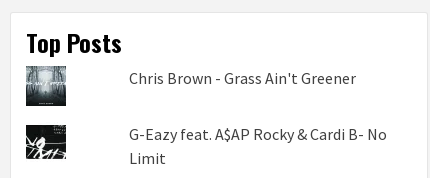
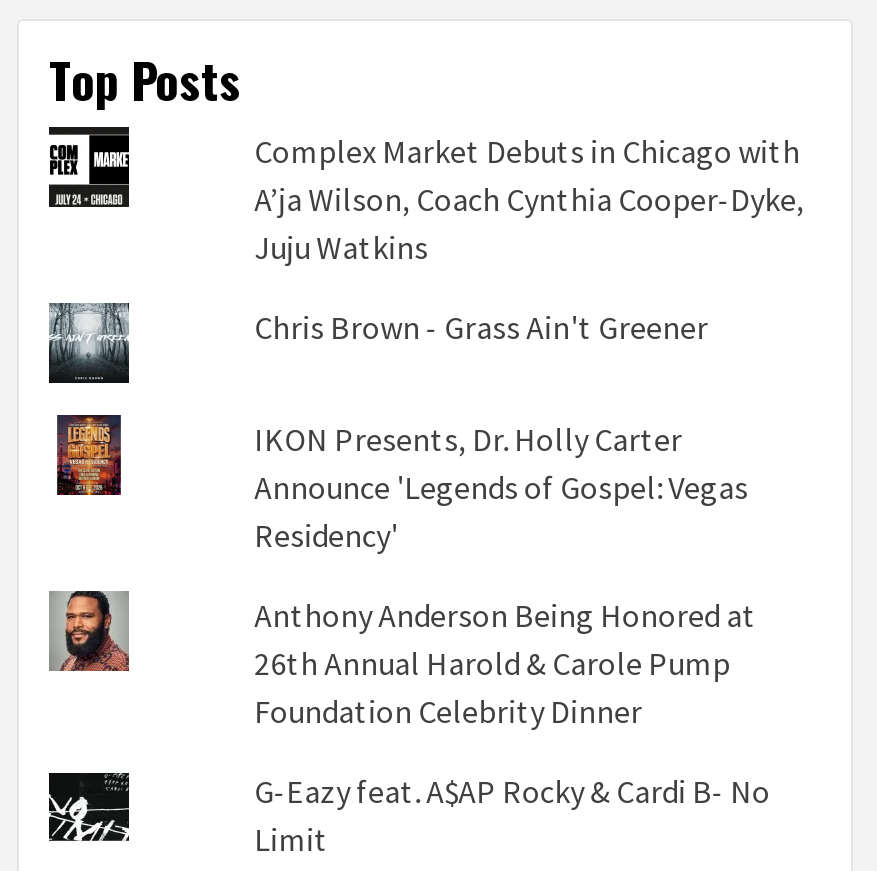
none -> [49,126,131,208] [image]
none -> [254,131,804,267] Complex Market Debuts in Chicago with | A’ja Wilson, Coach Cynthia Cooper-Dyke, | Juju Watkins
none -> [47,588,131,674] [image]
none -> [55,412,123,498] [image]
none -> [254,419,756,731] IKON Presents, Dr. Holly Carter | Announce 'Legends of Gospel: Vegas | Residency' | Anthony Anderson Being Honored at | 26th Annual Harold & Carole Pump | Foundation Celebrity Dinner

